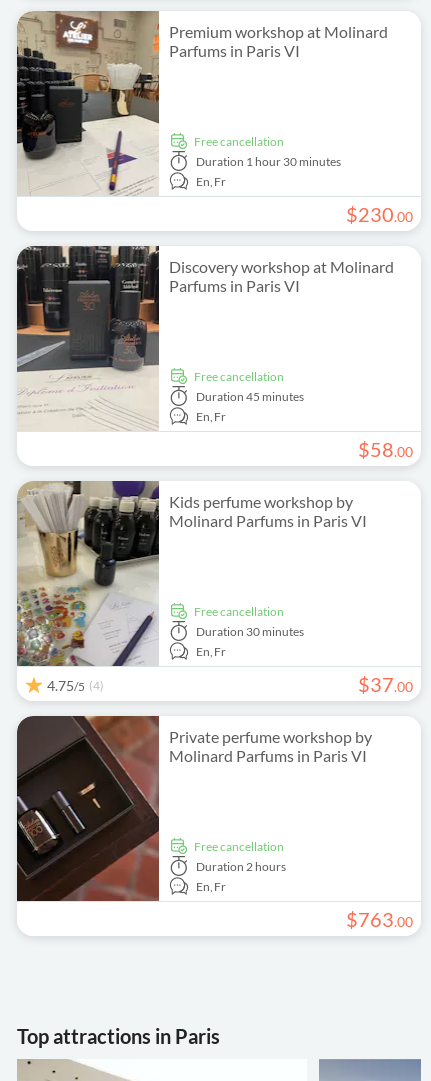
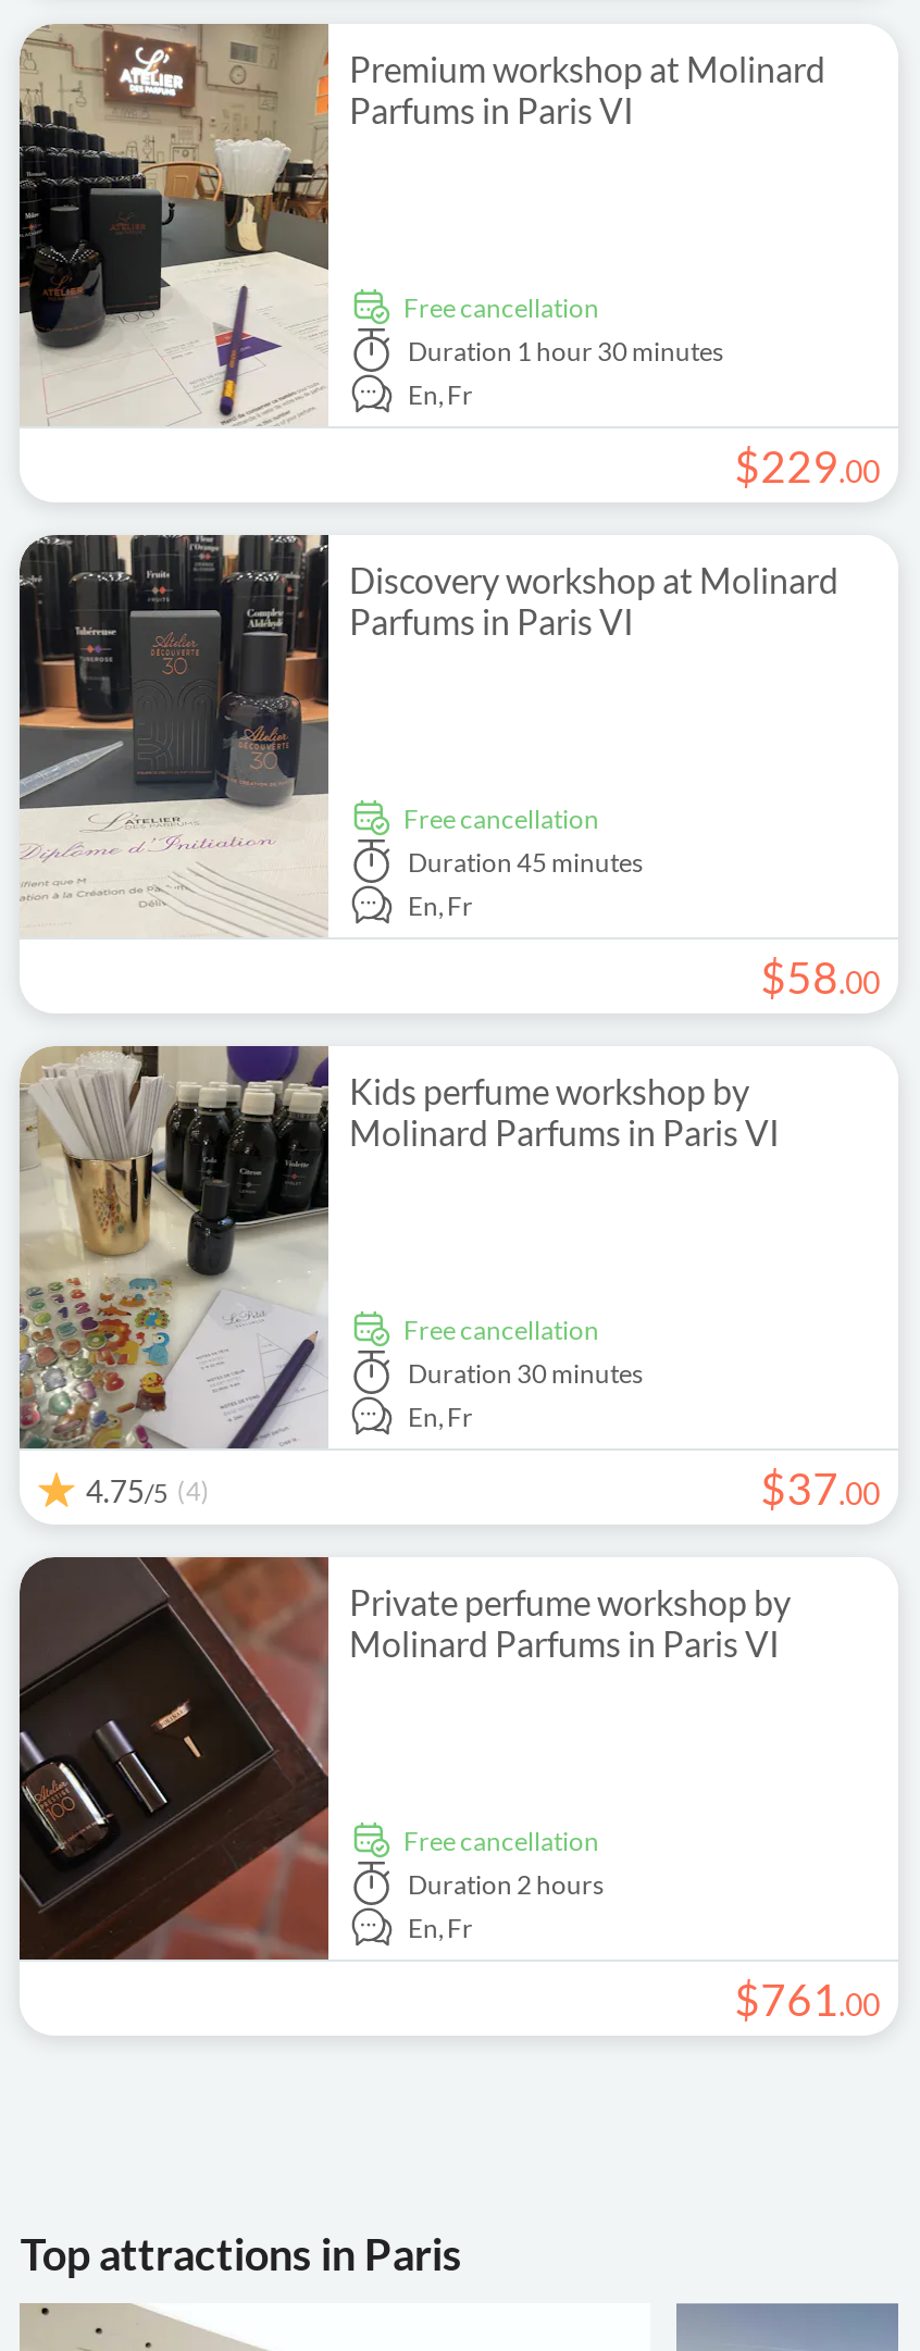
[346,202,413,226] $230.00 -> [734,439,880,492] $229.00
[346,907,413,931] $763. 00 -> [734,1973,880,2025] $761. 00

